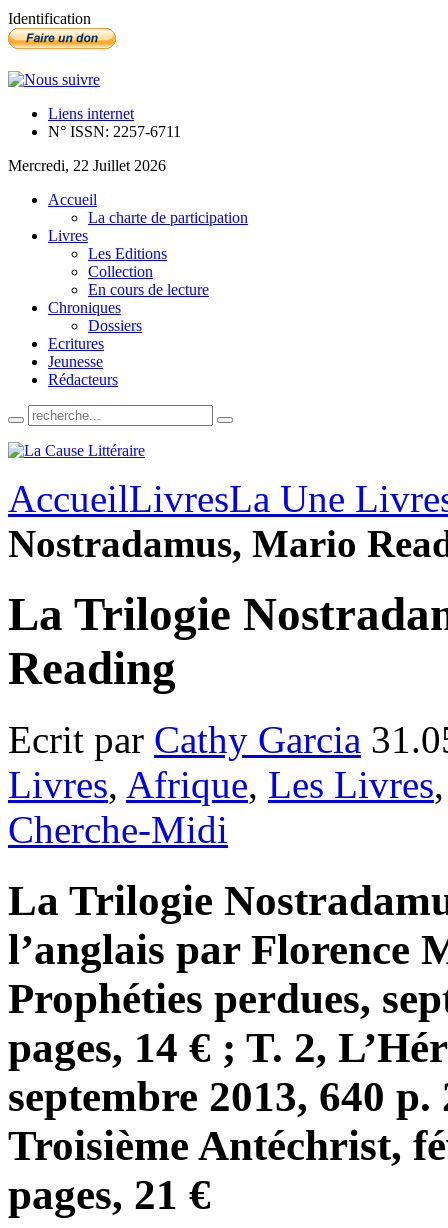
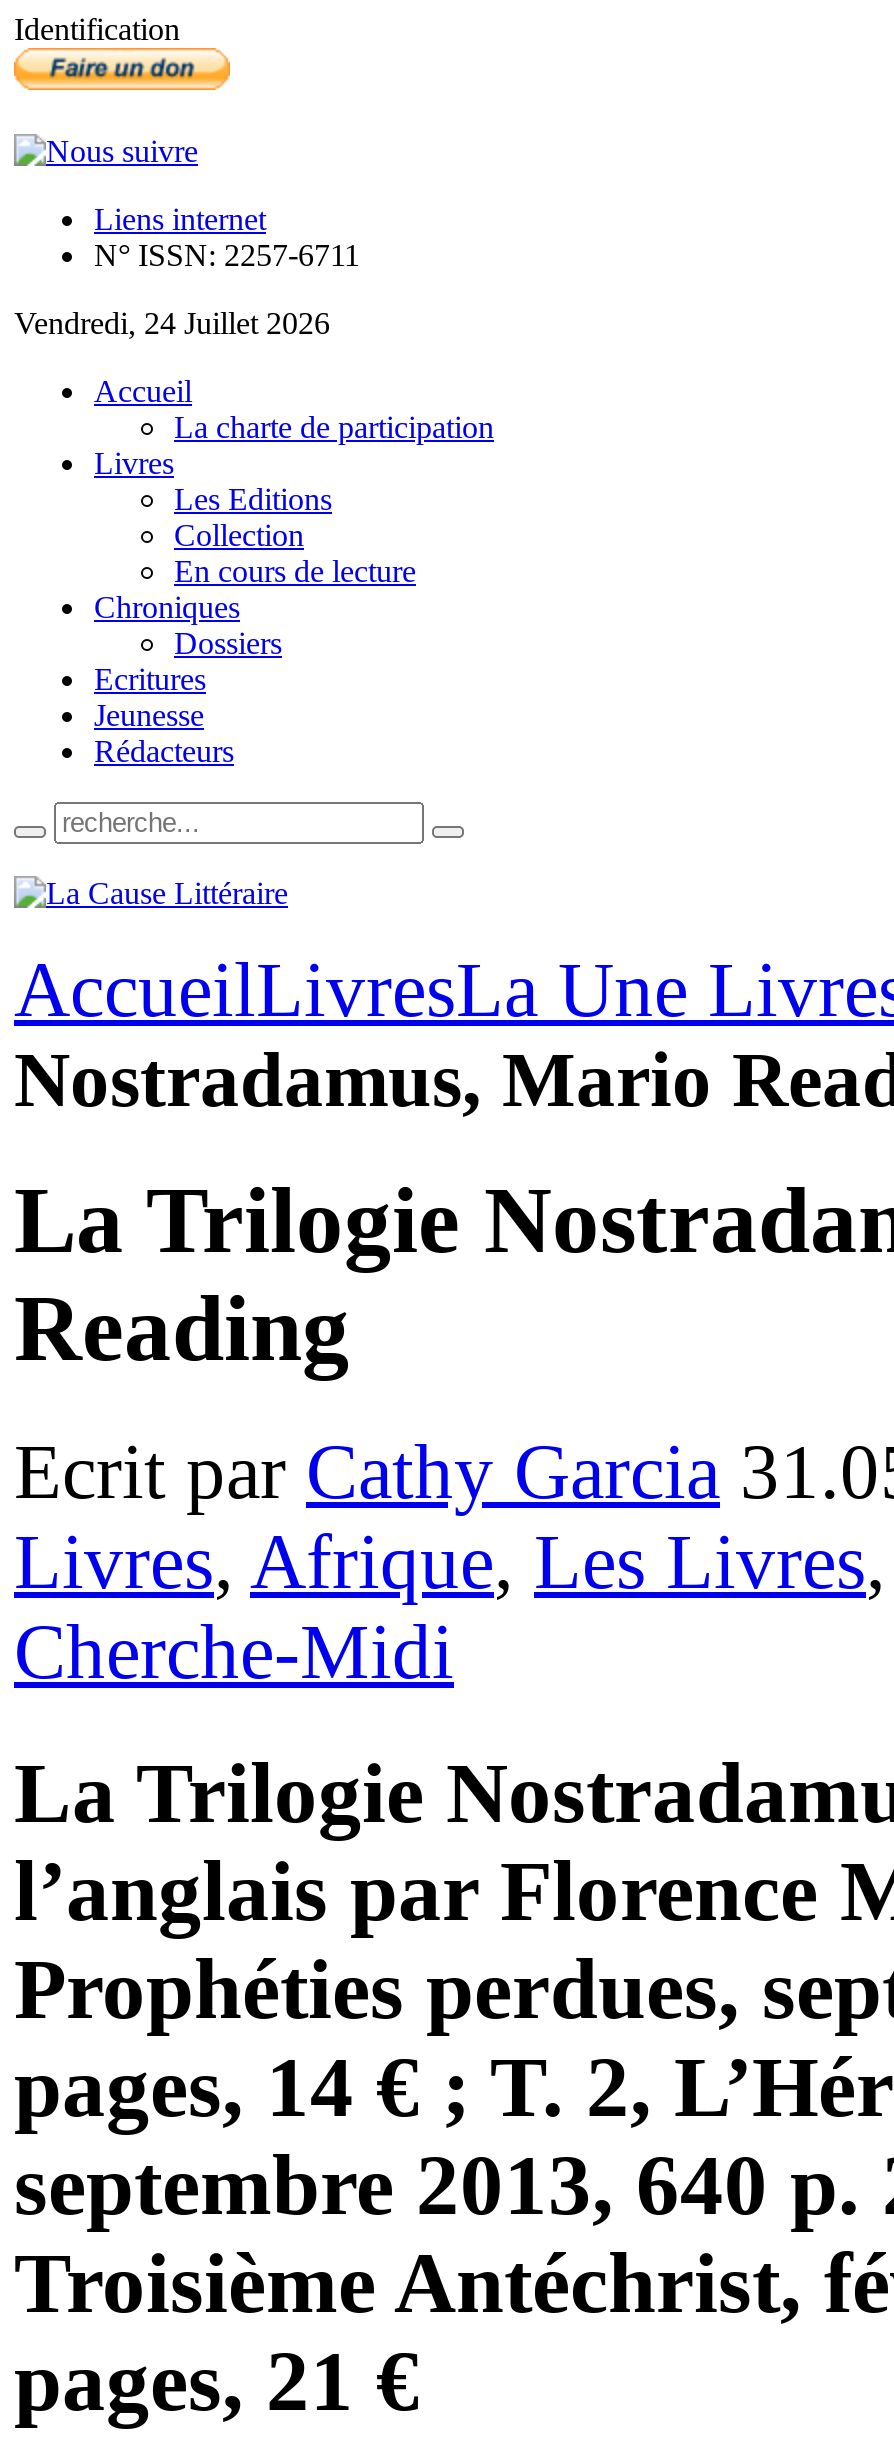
[8,157,166,174] Mercredi, 22 Juillet 2026 -> [14,306,330,340] Vendredi, 24 Juillet 2026

